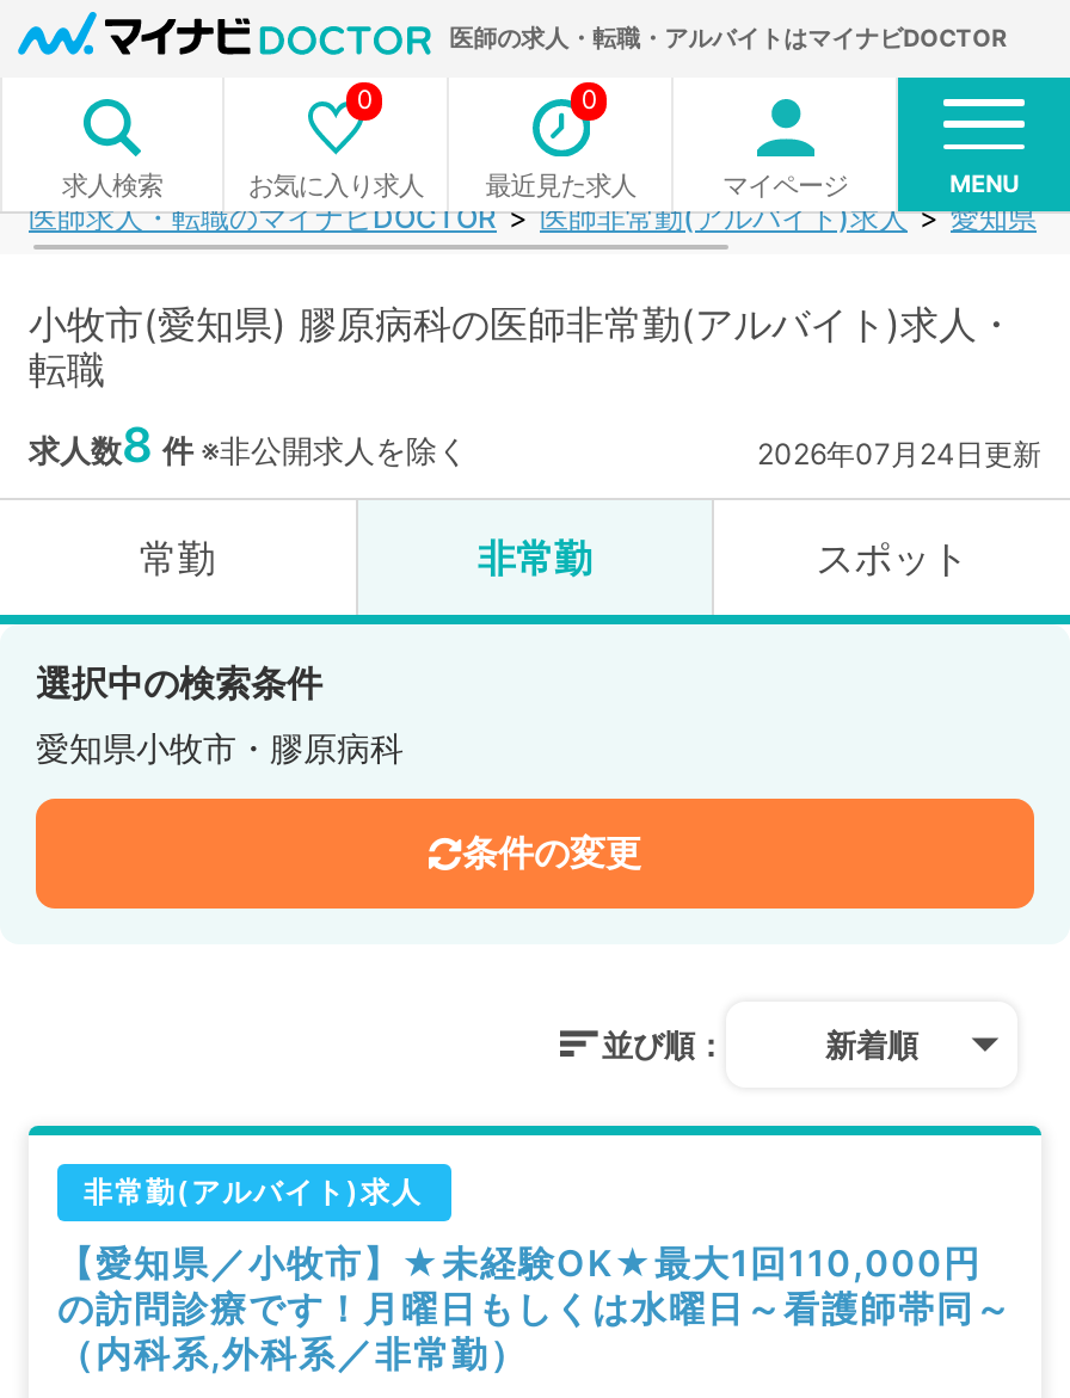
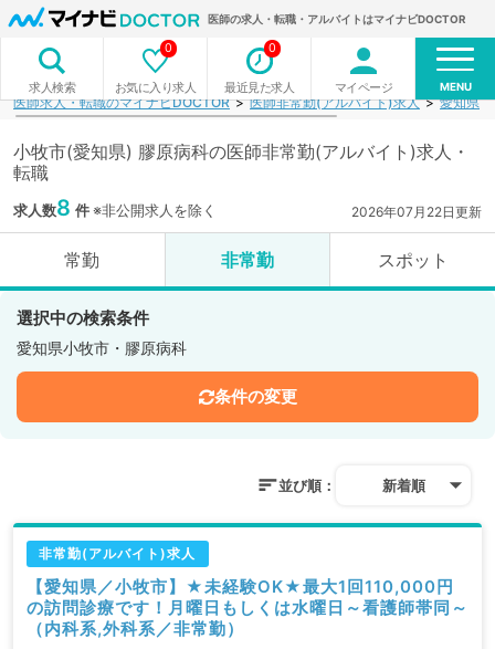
[757,436,1041,472] 2026年07月24日更新 -> [351,203,482,220] 2026年07月22日更新

